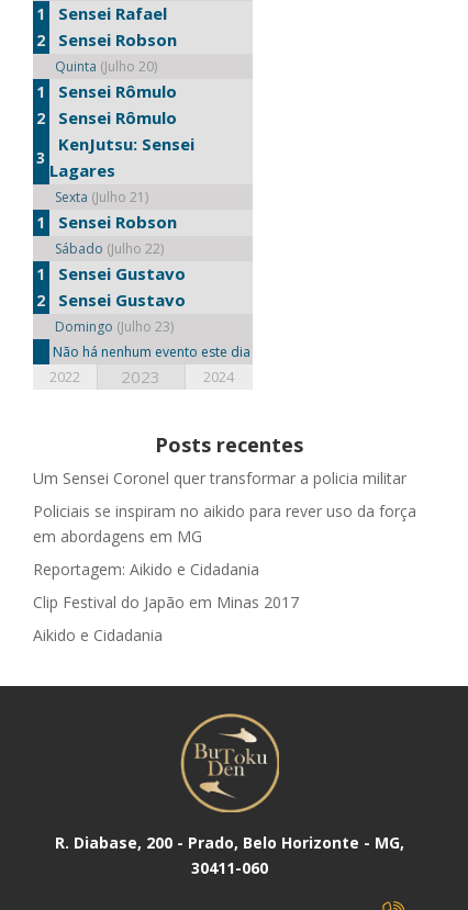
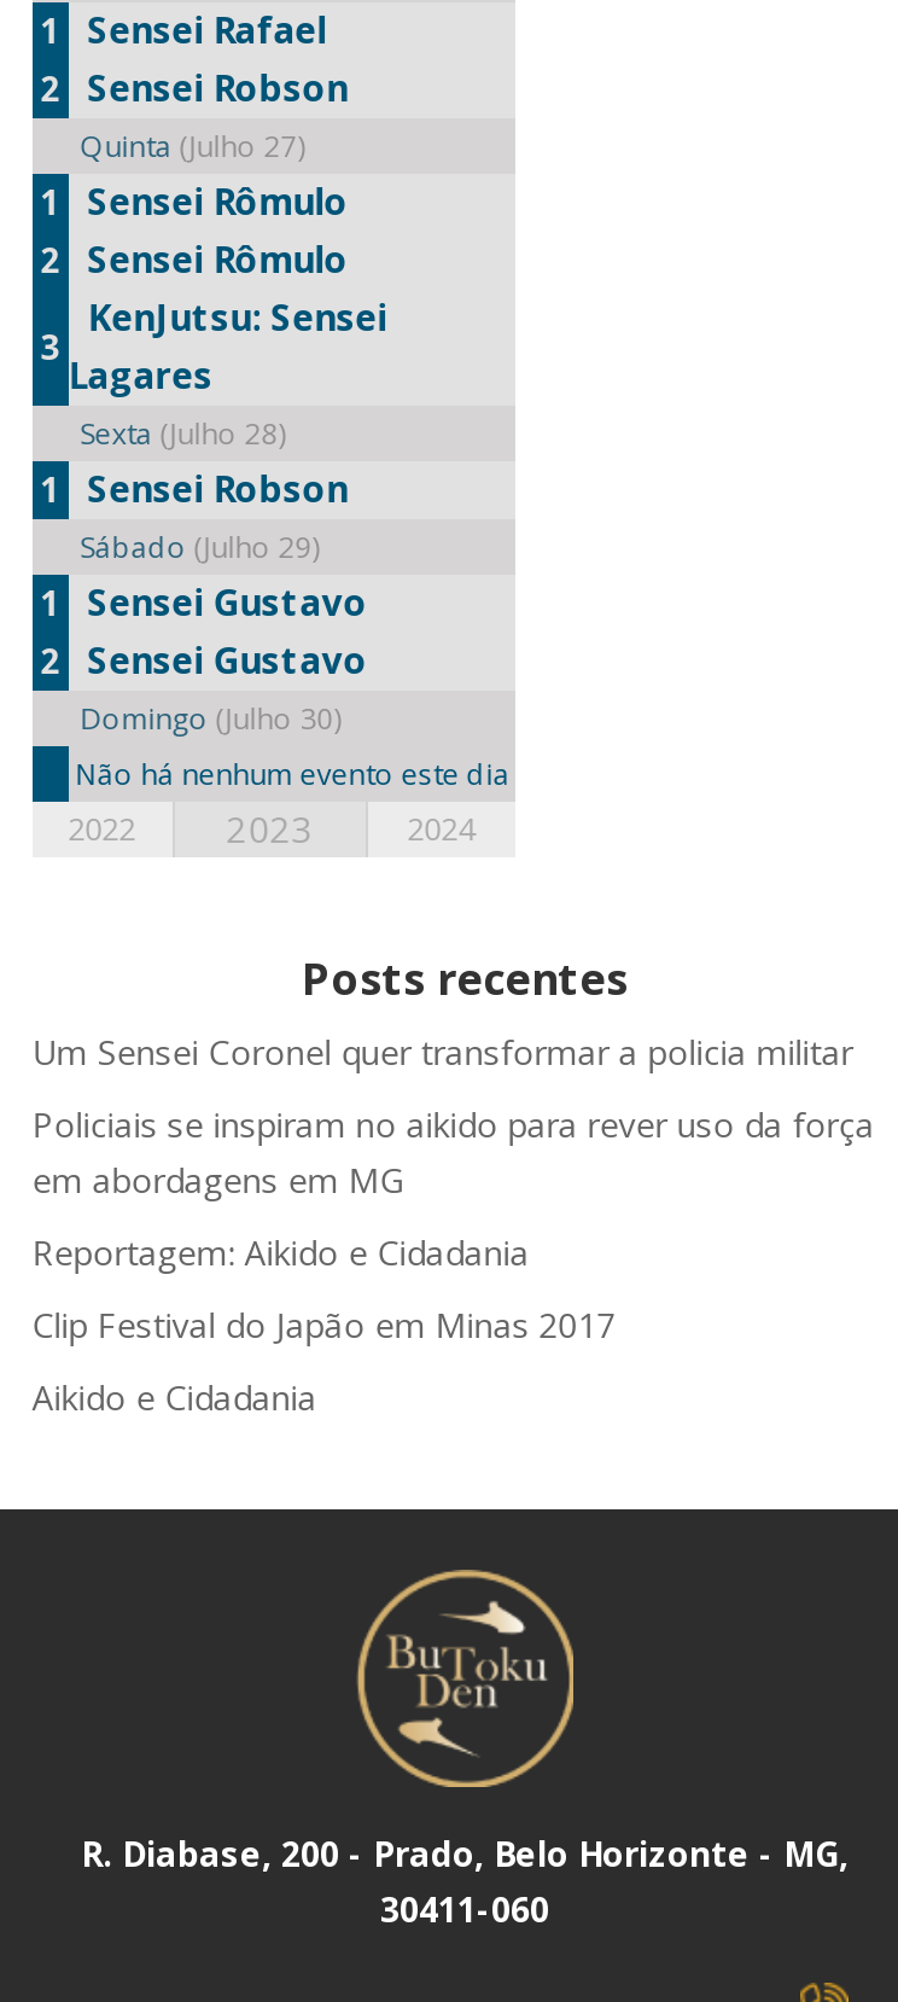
[55,57,157,75] Quinta (Julho 20) -> [80,125,305,166] Quinta (Julho 27)
[55,187,148,206] Sexta (Julho 21) -> [80,412,286,453] Sexta (Julho 28)
[55,239,163,258] Sábado (Julho 22) -> [80,526,319,567] Sábado (Julho 29)
[55,317,173,336] Domingo (Julho 23) -> [80,697,341,738] Domingo (Julho 30)

